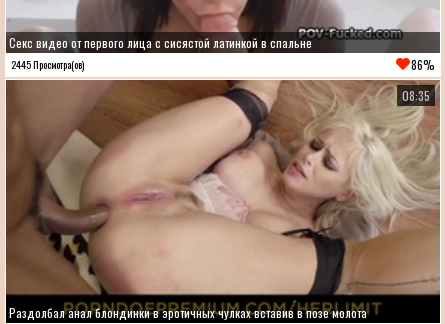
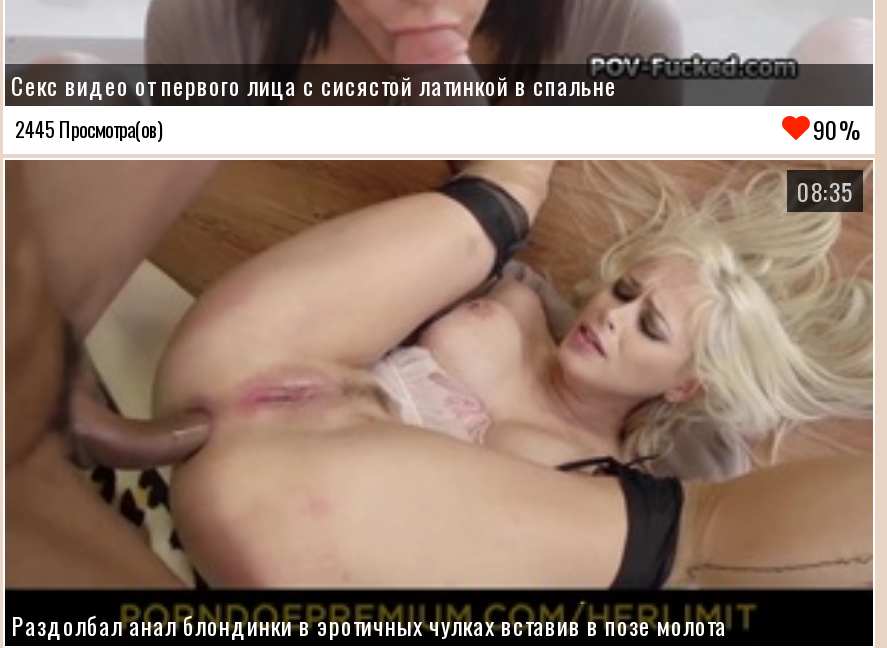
[411,56,435,73] 86% -> [813,112,863,146] 90%

